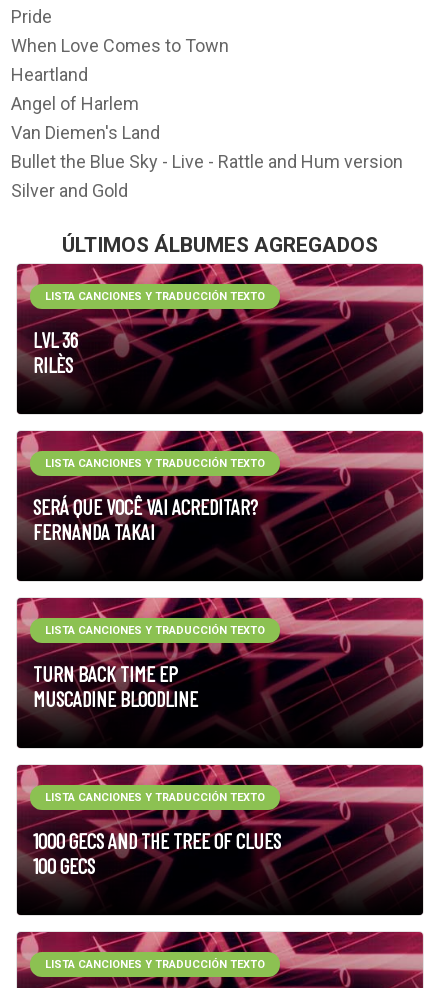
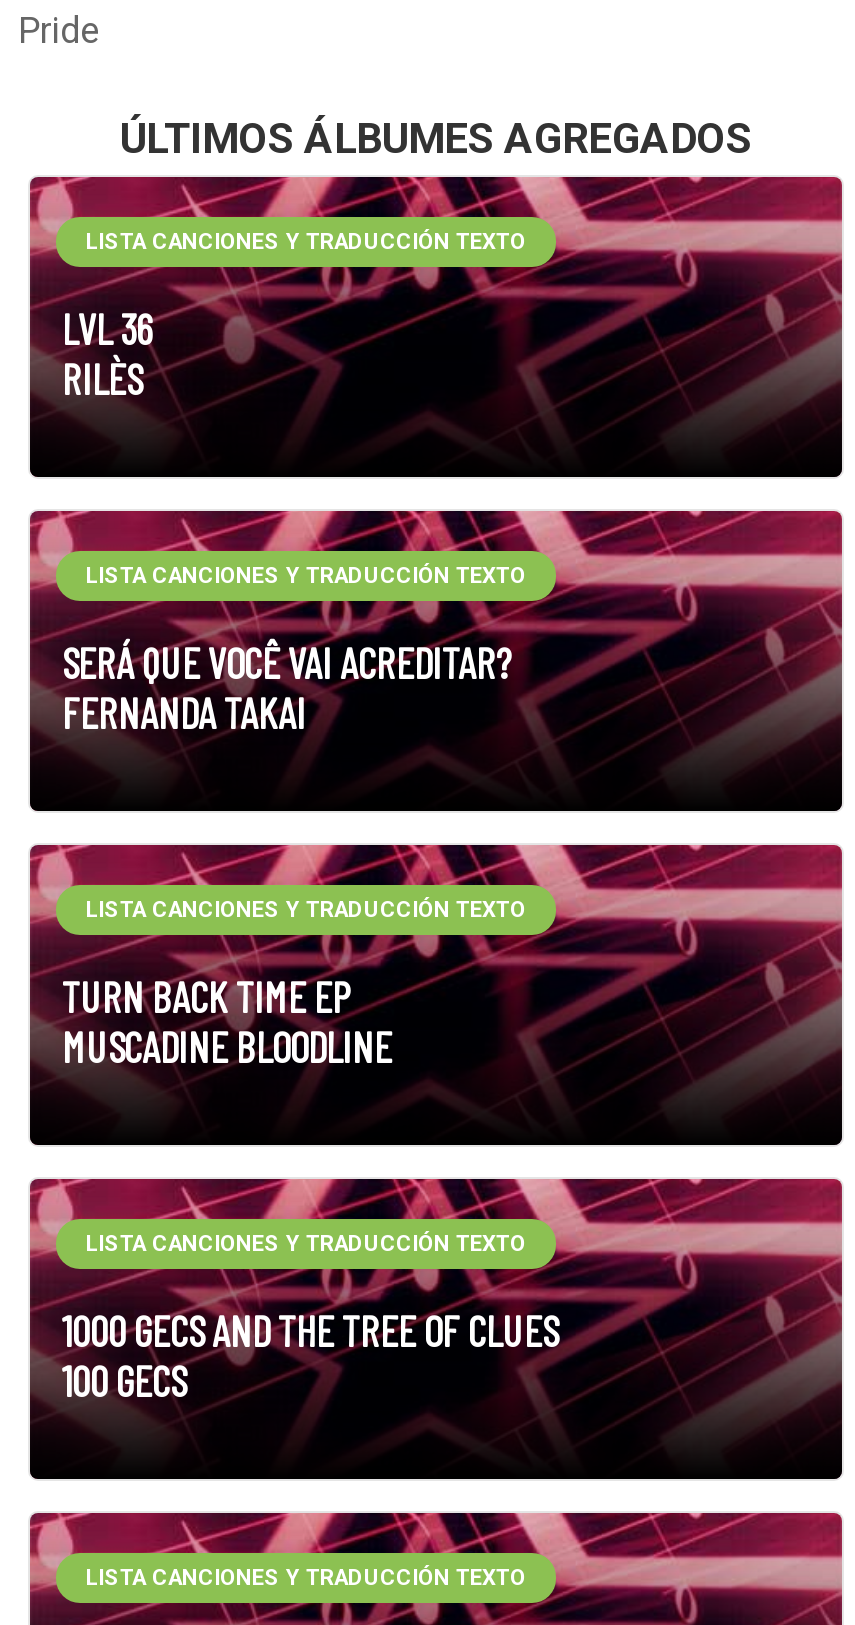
[11,35,403,201] When Love Comes to Town | Heartland | Angel of Harlem | Van Diemen's Land | Bullet the Blue Sky - Live - Rattle and Hum version | Silver and Gold -> none

